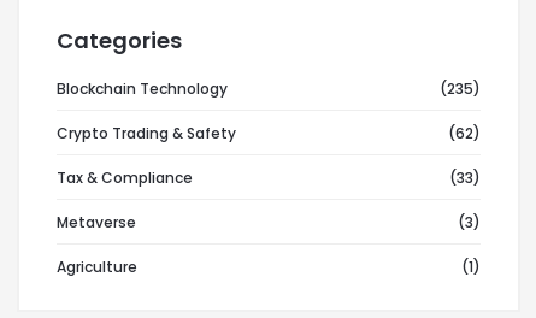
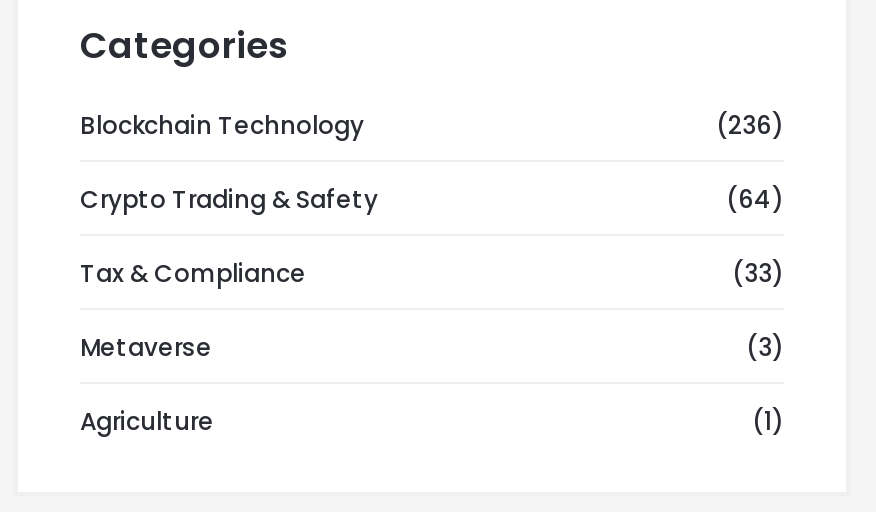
[440,79,481,99] (235) -> [716,108,784,142] (236)
[448,123,481,144] (62) -> [726,182,784,216] (64)

